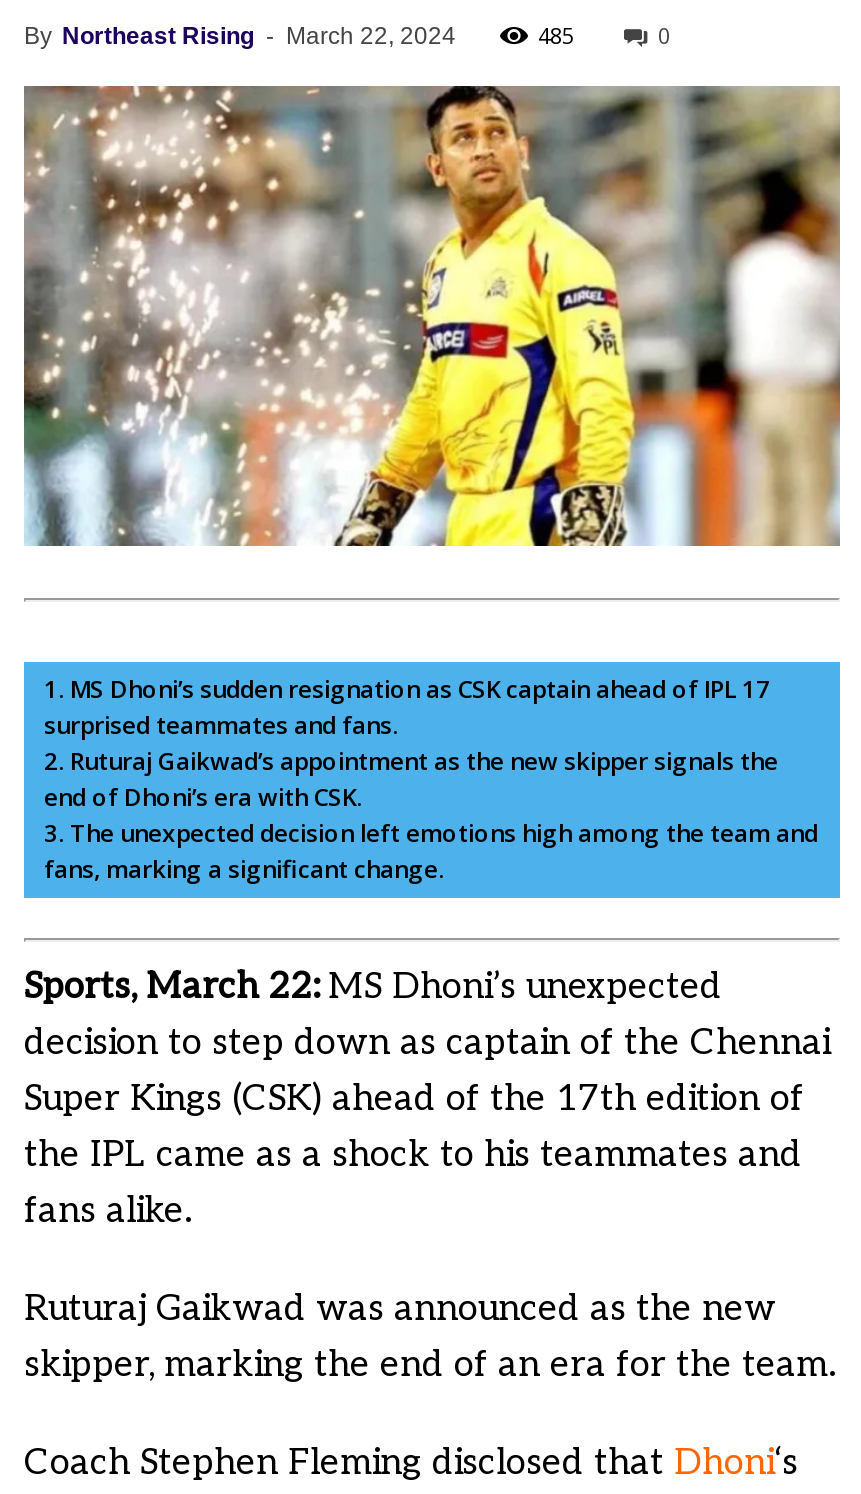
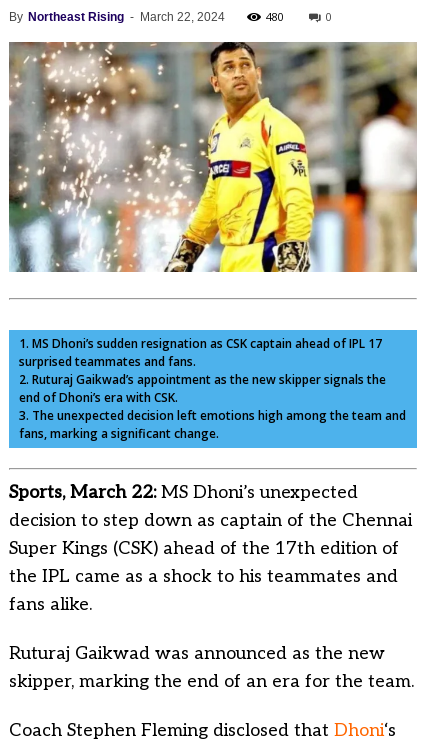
[538,20,574,50] 485 -> [266,9,284,24] 480

